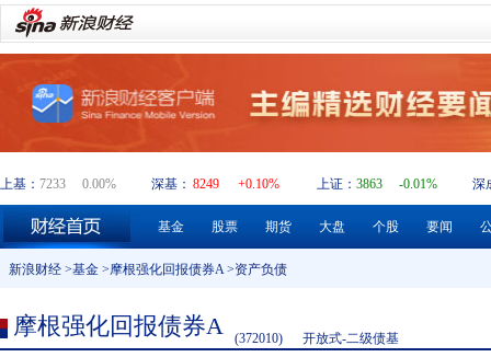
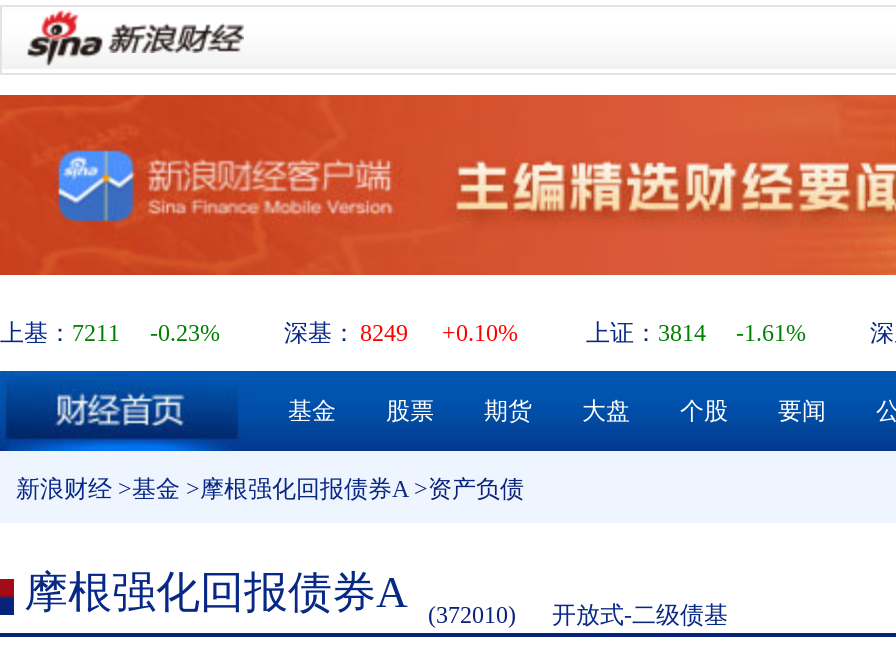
[0,176,66,192] 上基：7233 -> [0,319,120,347] 上基：7211
[82,176,116,192] 0.00% -> [150,319,220,347] -0.23%
[317,176,382,192] 上证：3863 -> [586,319,706,347] 上证：3814
[399,176,437,192] -0.01% -> [736,319,806,347] -1.61%

